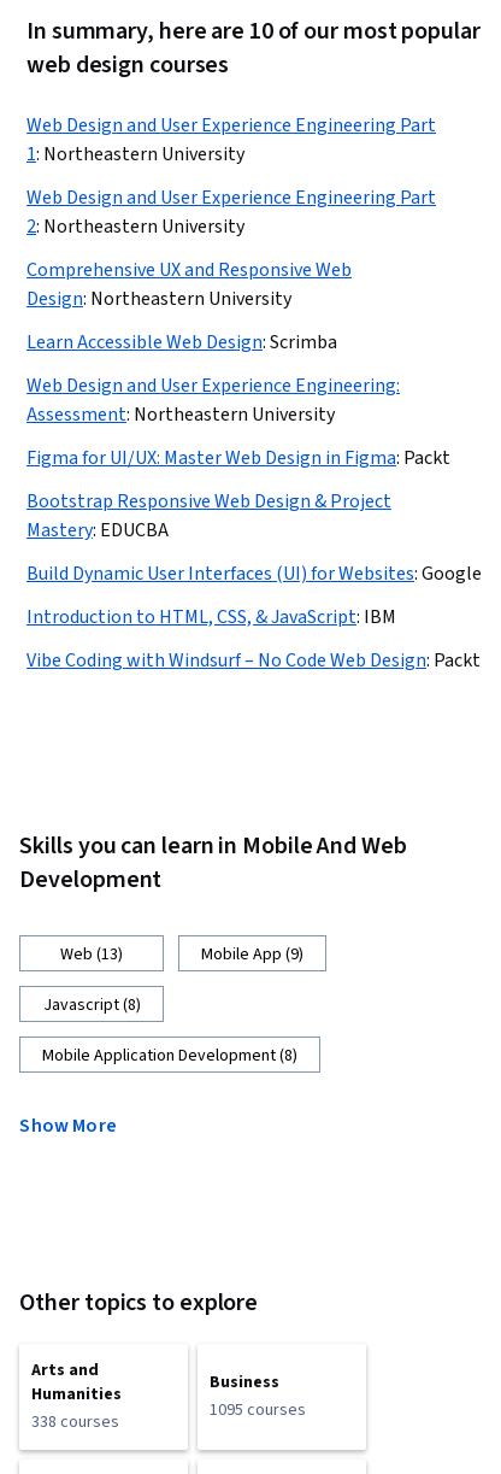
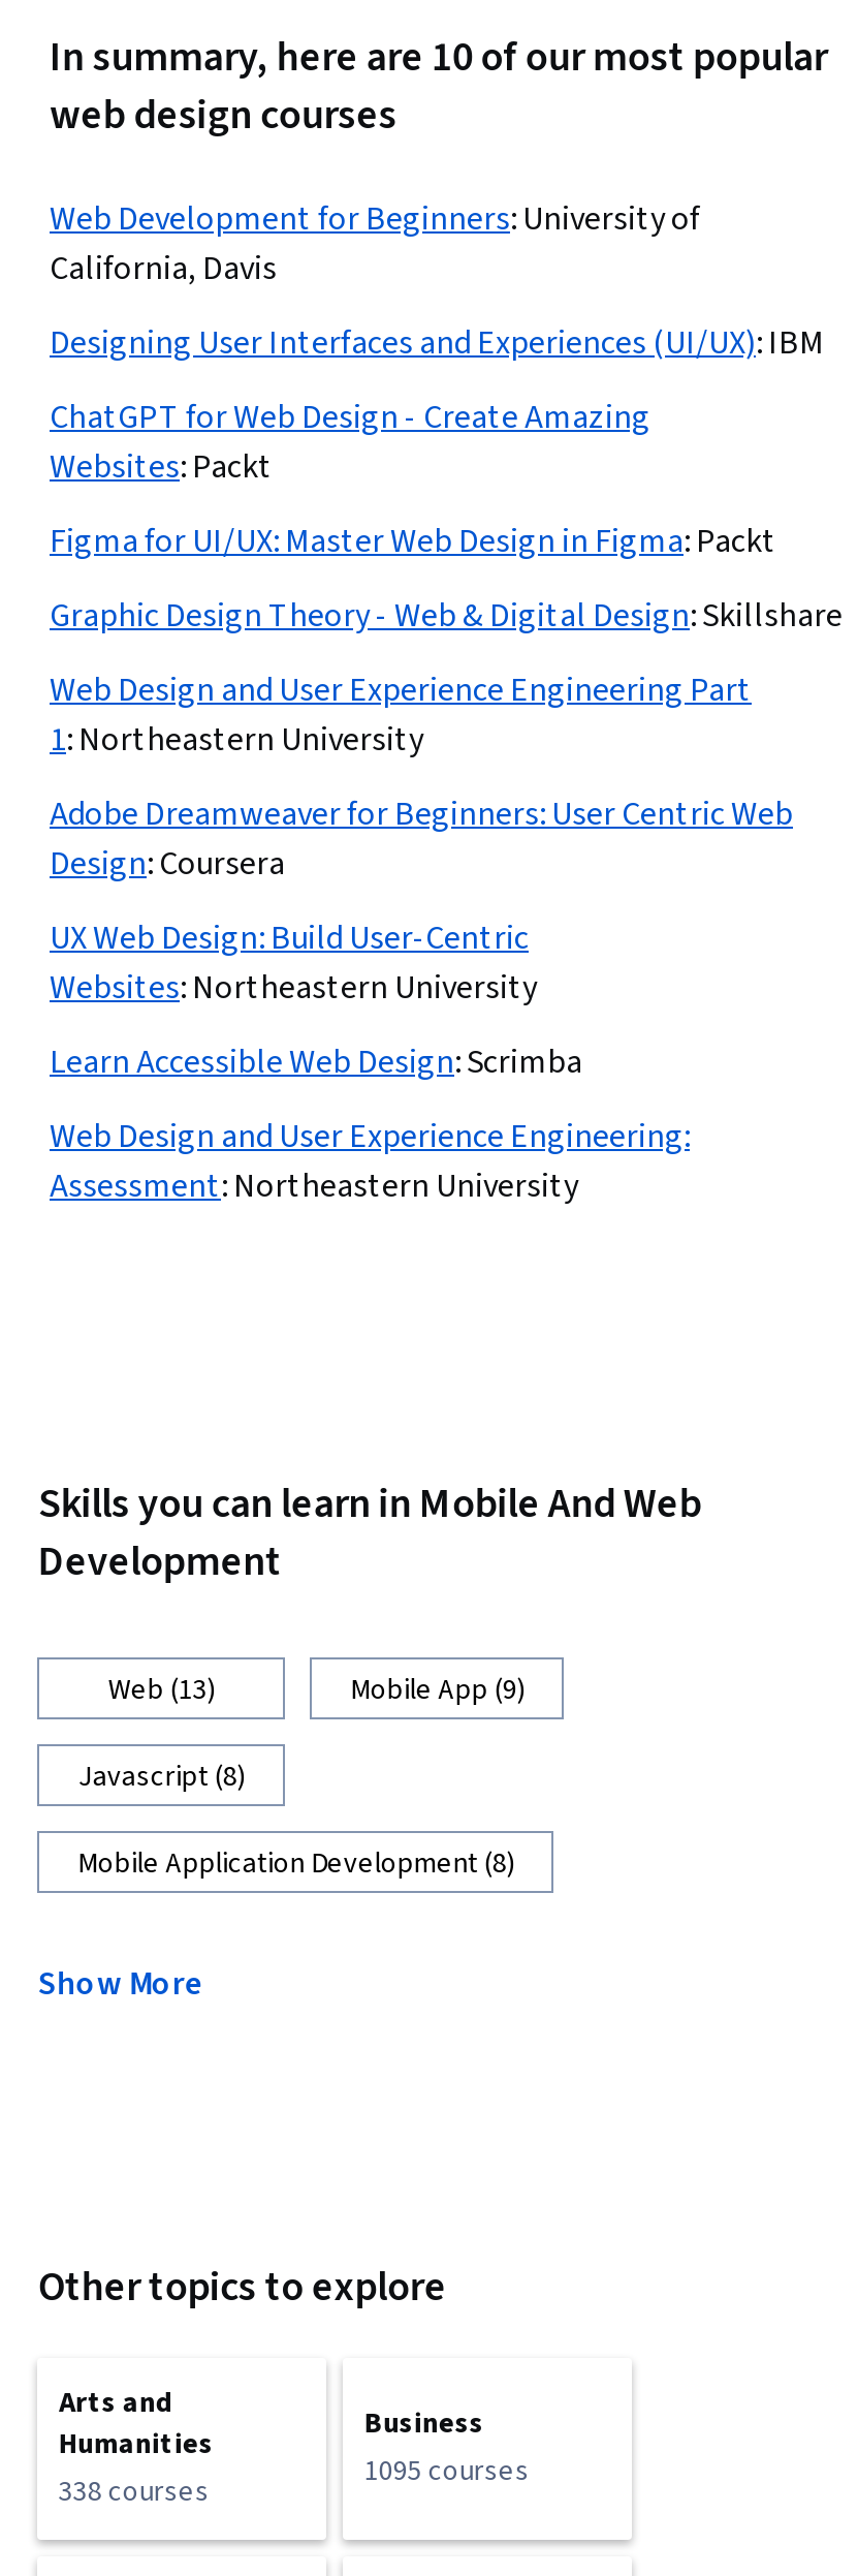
none -> [50,196,843,639] Web Development for Beginners: University of | California, Davis | Designing User Interfaces and Experiences (UI/UX): IBM | ChatGPT for Web Design - Create Amazing | Websites: Packt | Graphic Design Theory - Web & Digital Design: Skillshare
moved [26,112,436,168] -> [50,668,752,763]: Web Design and User Experience Engineering Part | 1: Northeastern University
[26,184,436,240] Web Design and User Experience Engineering Part | 2: Northeastern University -> [50,792,793,887] Adobe Dreamweaver for Beginners: User Centric Web | Design: Coursera
[26,257,352,312] Comprehensive UX and Responsive Web | Design: Northeastern University -> [50,915,537,1011] UX Web Design: Build User-Centric | Websites: Northeastern University
moved [26,329,400,428] -> [50,1039,690,1209]: Learn Accessible Web Design: Scrimba | Web Design and User Experience Engineering: | Assessment: Northeastern University
moved [26,445,450,471] -> [50,519,776,564]: Figma for UI/UX: Master Web Design in Figma: Packt
[26,488,482,674] Bootstrap Responsive Web Design & Project | Mastery: EDUCBA | Build Dynamic User Interfaces (UI) for Websites: Google | Introduction to HTML, CSS, & JavaScript: IBM | Vibe Coding with Windsurf – No Code Web Design: Packt -> none

